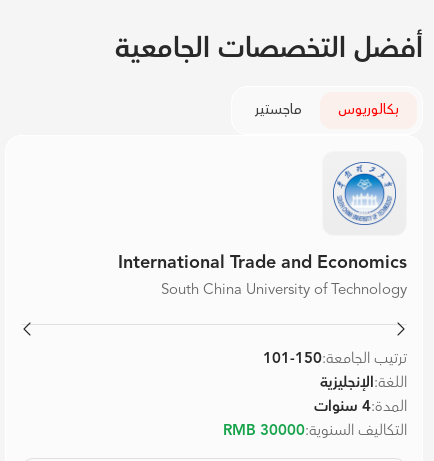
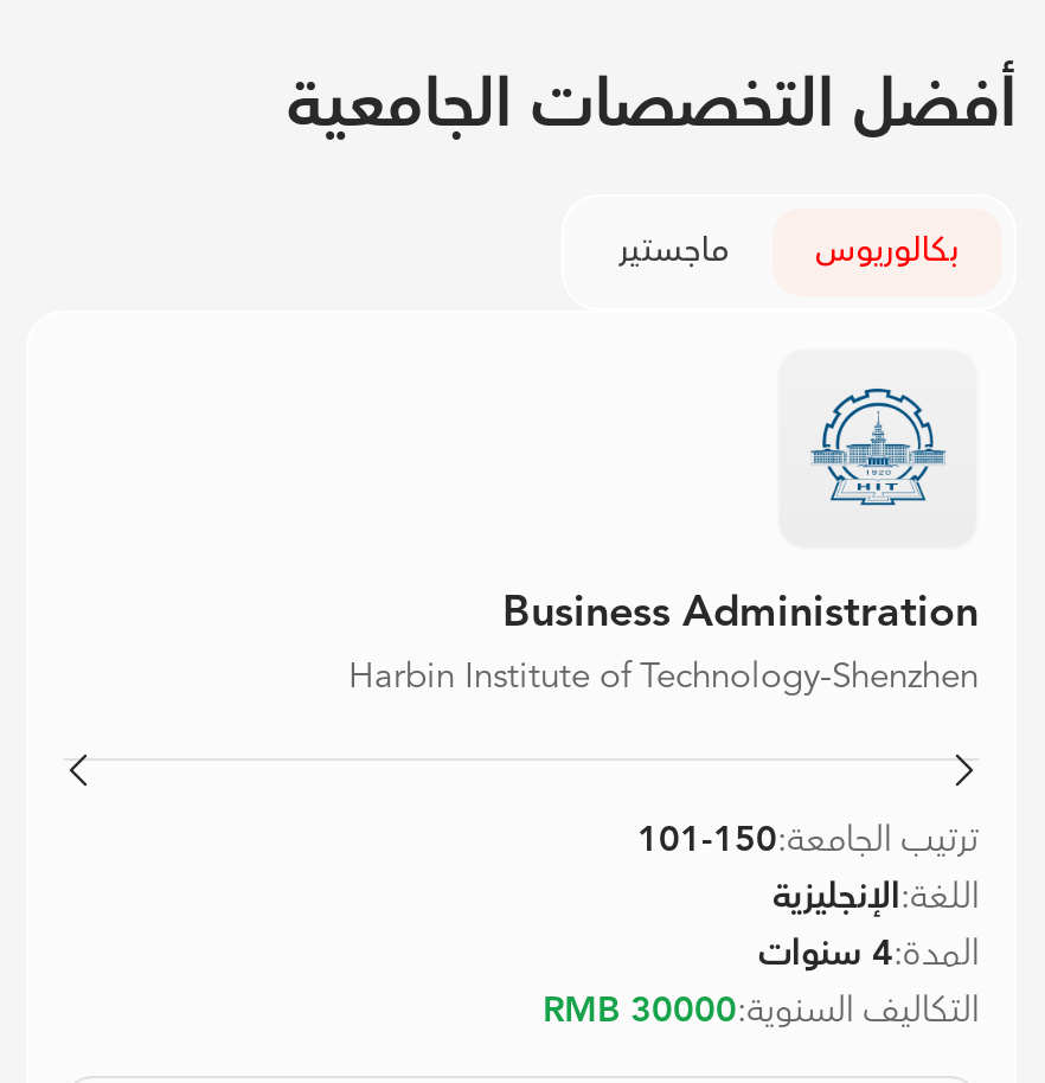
[118,161,407,301] [image] | International Trade and Economics | South China University of Technology -> [348,374,979,705] [image] | Business Administration | Harbin Institute of Technology-Shenzhen

